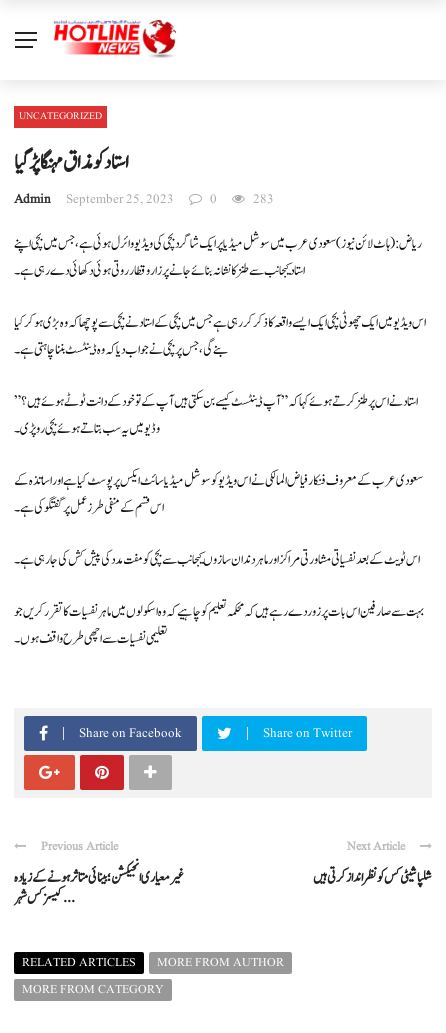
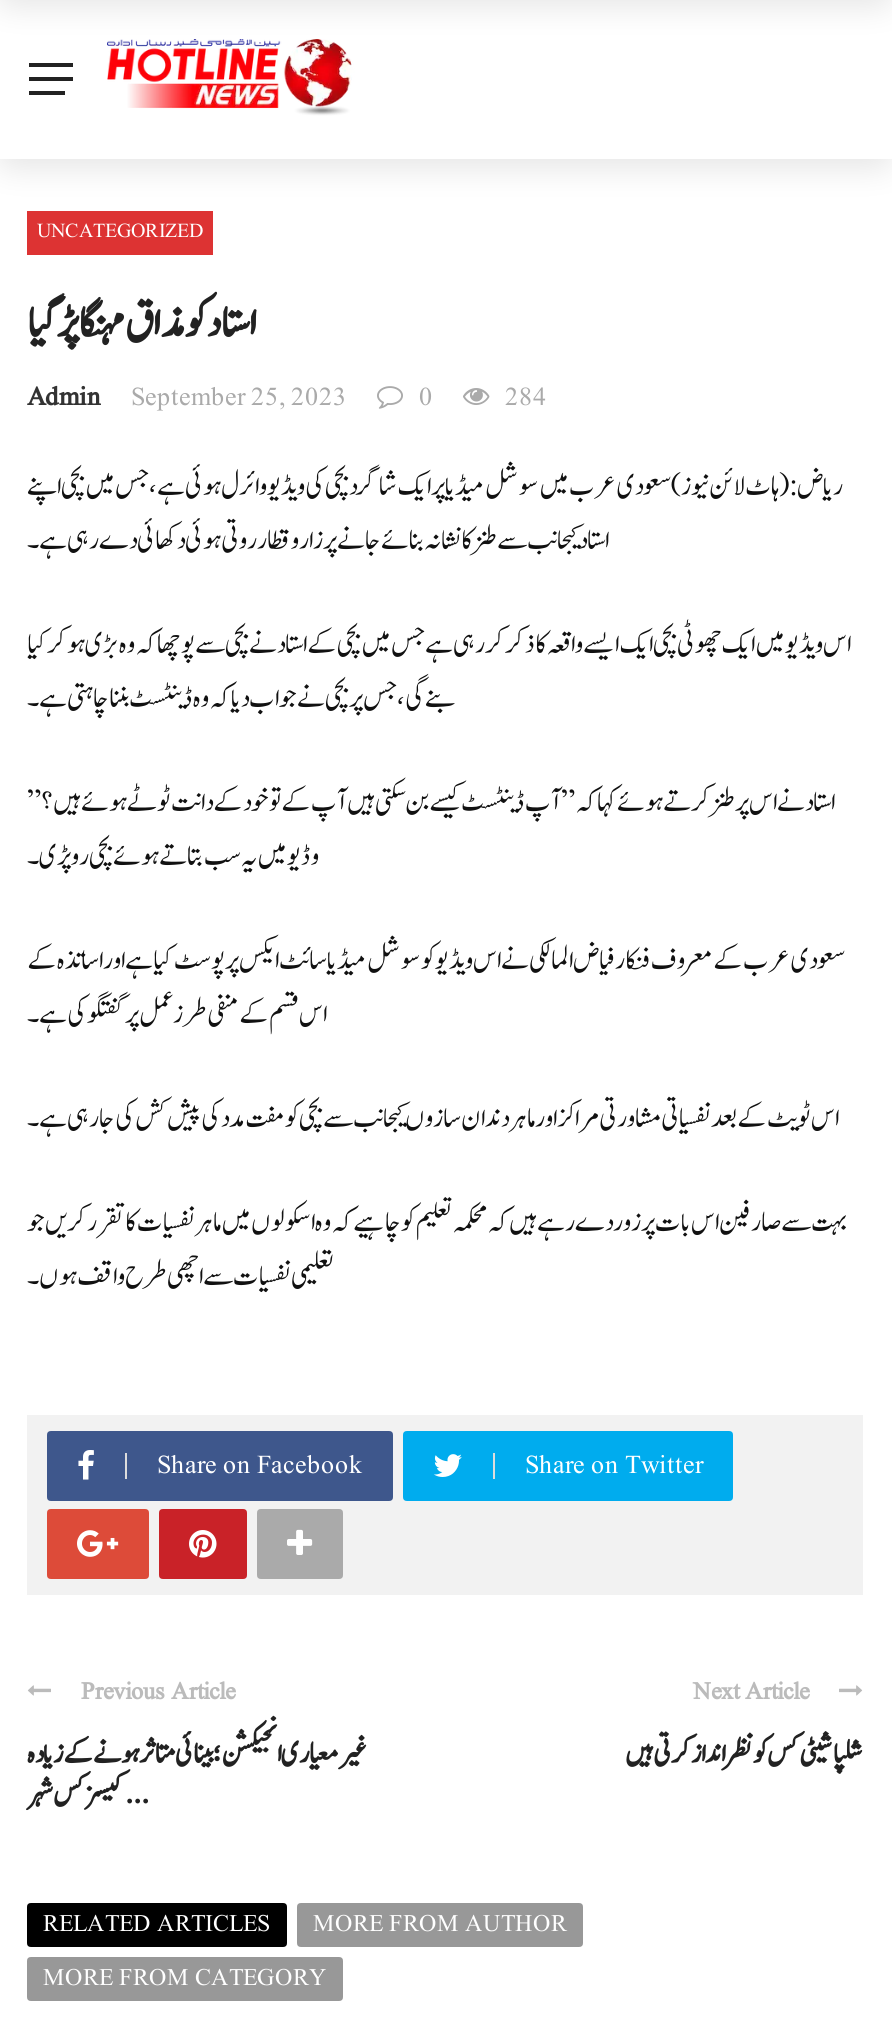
[14,190,274,209] Admin September 25, 2023 0 283 -> [27,379,547,417] Admin September 25, 2023 0 284

